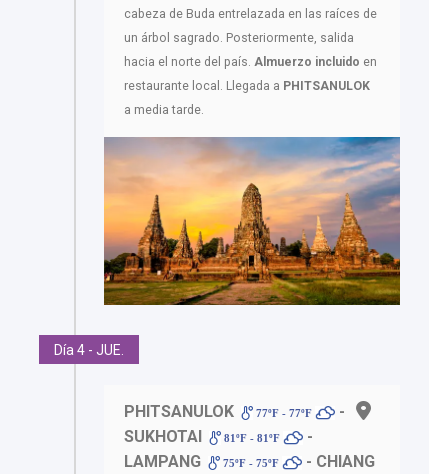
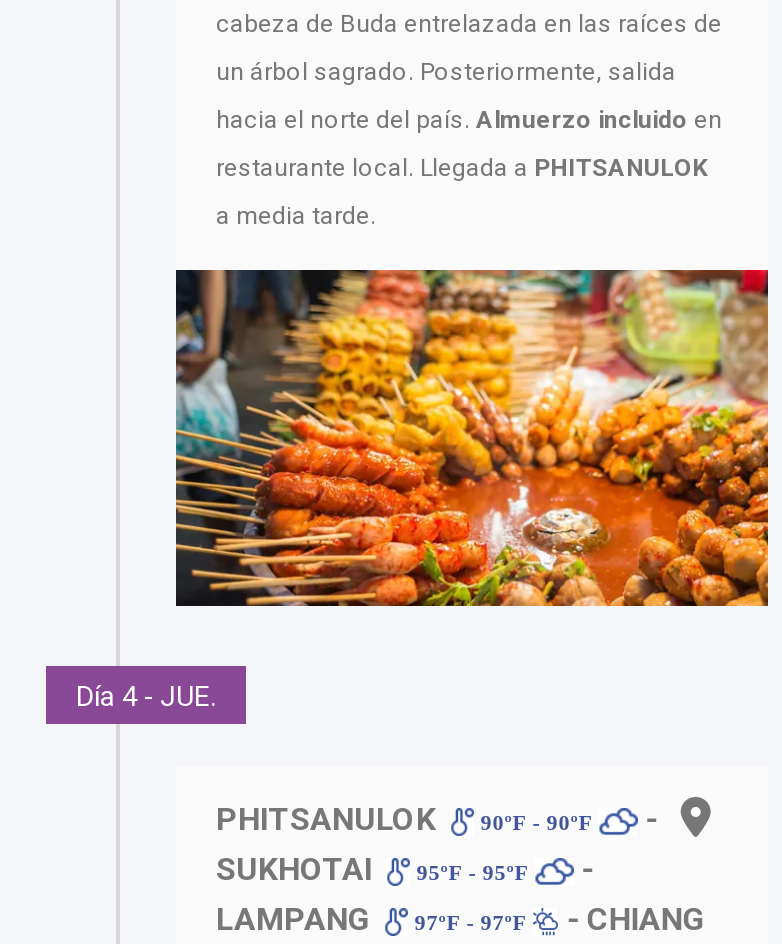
[103,136,401,306] [image] -> [174,268,770,608] [image]
[253,407,315,419] 77ºF - 77ºF -> [474,809,598,833] 90ºF - 90ºF
[221,432,283,444] 81ºF - 81ºF -> [410,859,534,883] 95ºF - 95ºF
[124,452,375,471] LAMPANG 75ºF - 75ºF - CHIANG -> [216,899,705,937] LAMPANG 97ºF - 97ºF - CHIANG

